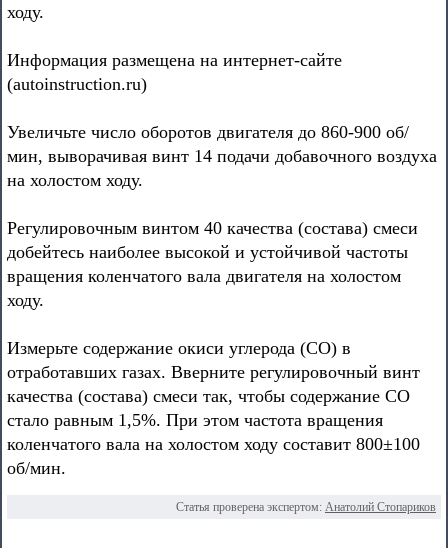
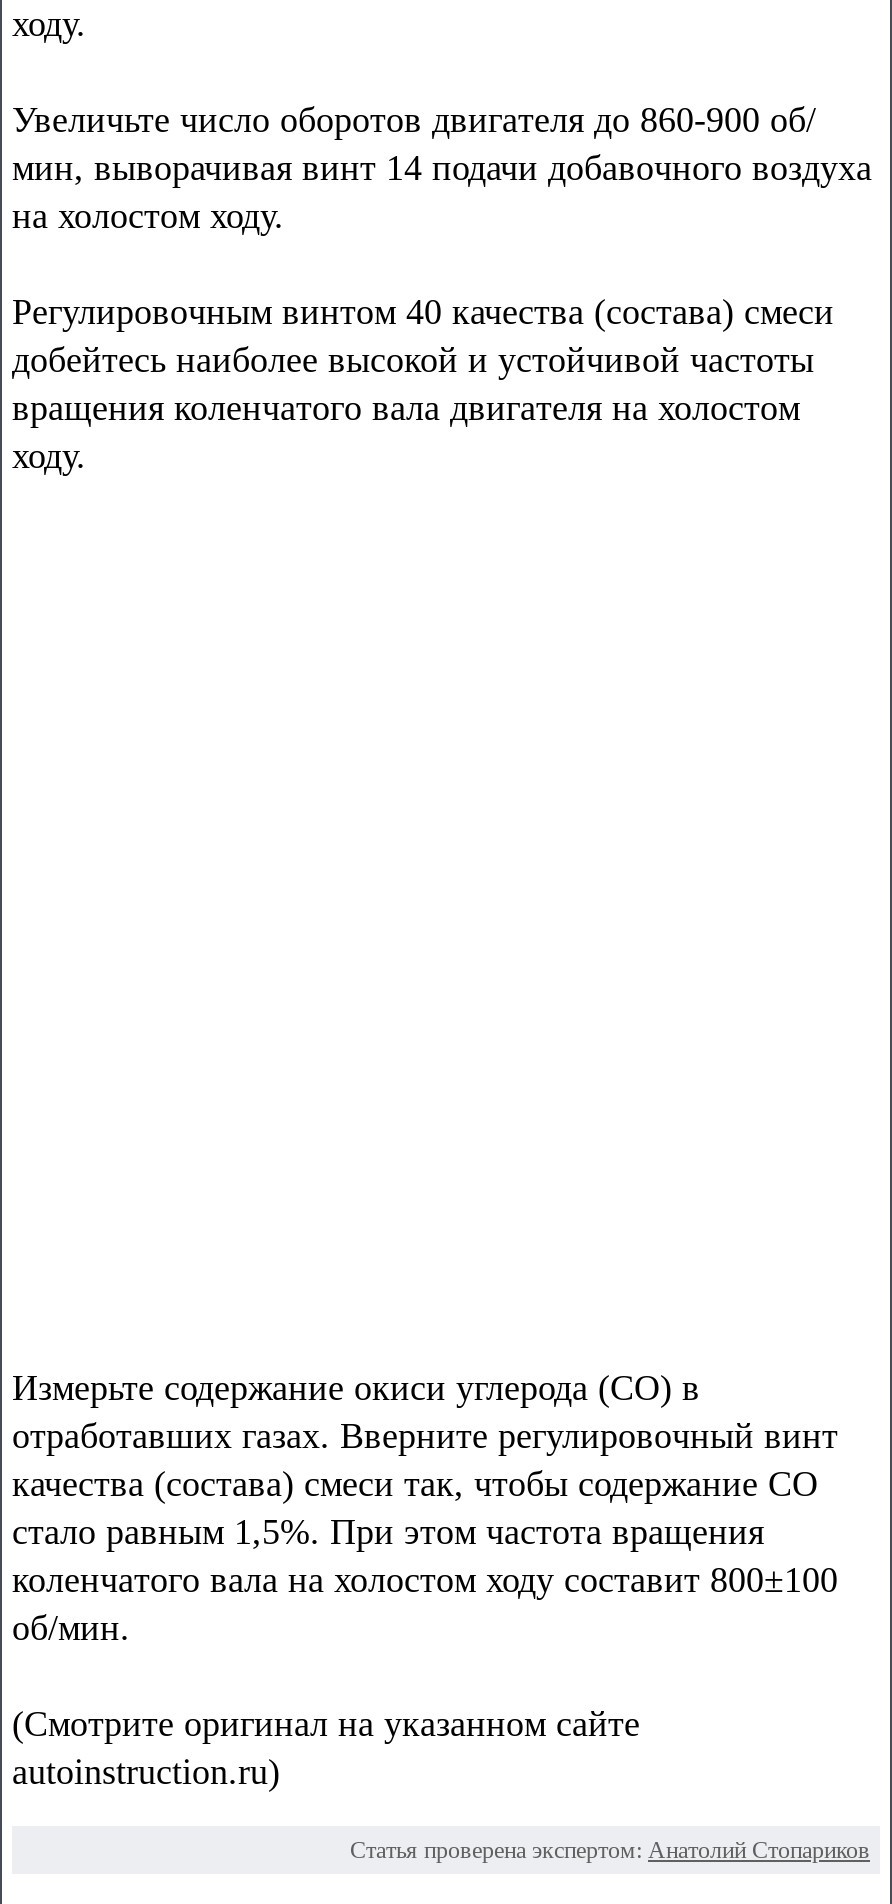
[7,50,342,94] Информация размещена на интернет-сайте | (autoinstruction.ru) -> none
moved [7,122,437,310] -> [12,100,872,476]: Увеличьте число оборотов двигателя до 860-900 об/ | мин, выворачивая винт 14 подачи добавочного воздуха | на холостом ходу. | Регулировочным винтом 40 качества (состава) смеси | добейтесь наиболее высокой и устойчивой частоты | вращения коленчатого вала двигателя на холостом | ходу.
none -> [12,1704,640,1792] (Смотрите оригинал на указанном сайте | autoinstruction.ru)

